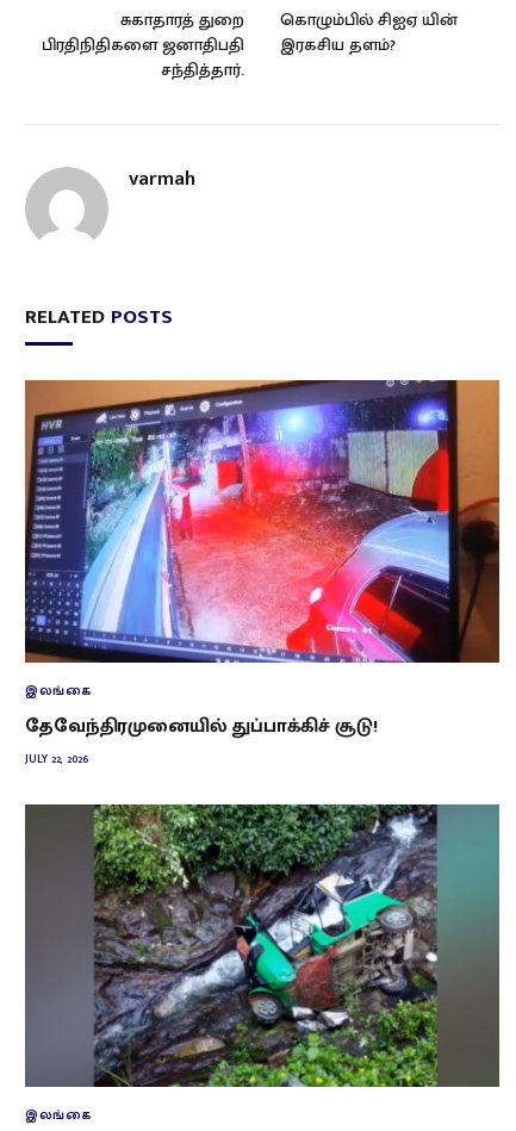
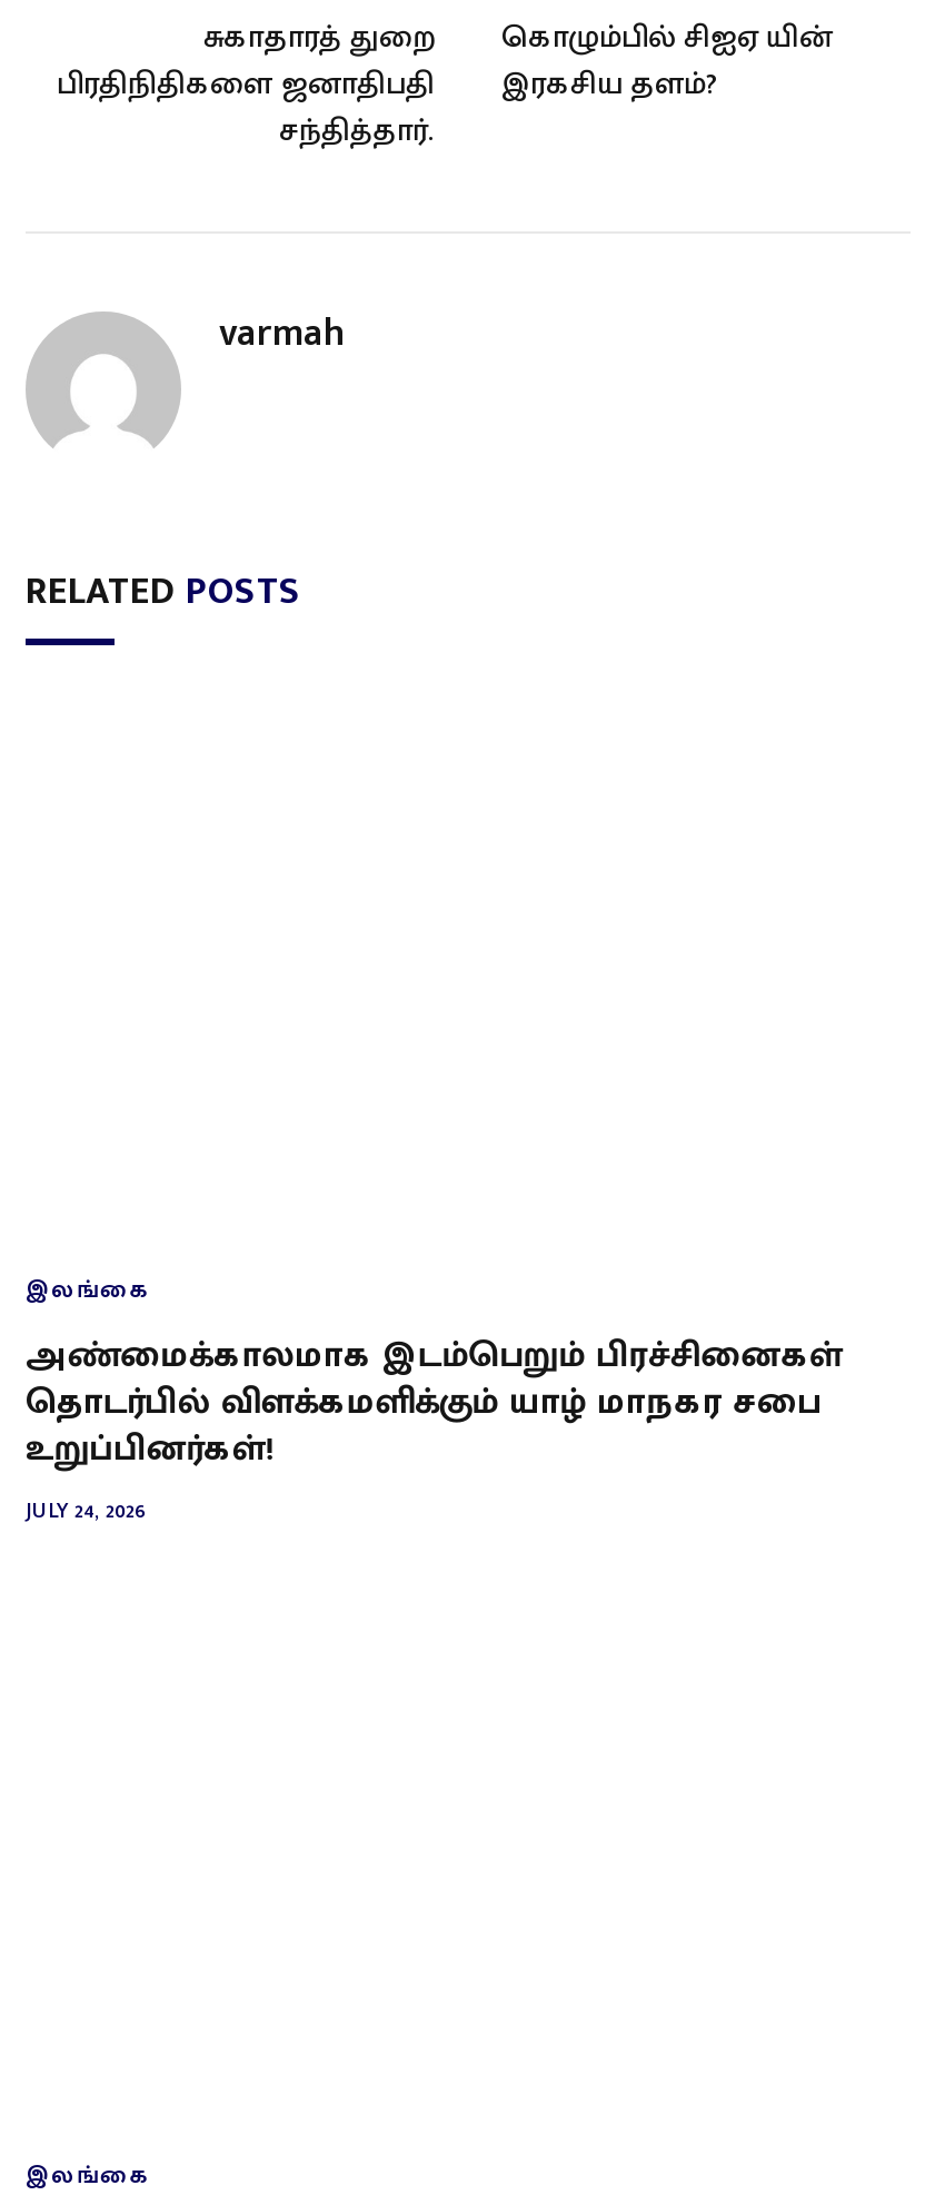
[24,379,501,664] [image] -> none
[25,710,378,768] தேவேந்திரமுனையில் துப்பாக்கிச் சூடு! | JULY 22, 2026 -> [26,1326,842,1528] அண்மைக்காலமாக இடம்பெறும் பிரச்சினைகள் | தொடர்பில் விளக்கமளிக்கும் யாழ் மாநகர சபை | உறுப்பினர்கள்! | JULY 24, 2026
[24,803,501,1088] [image] -> none

